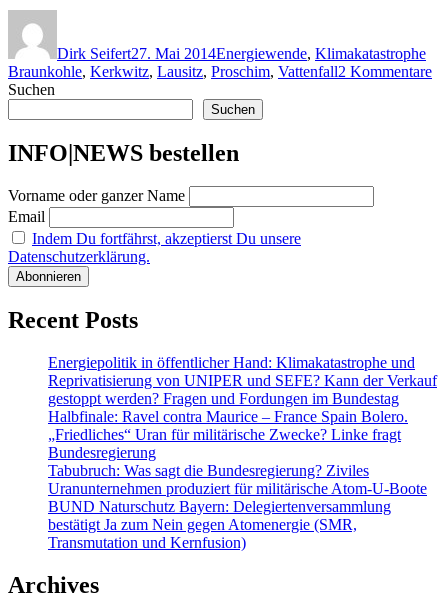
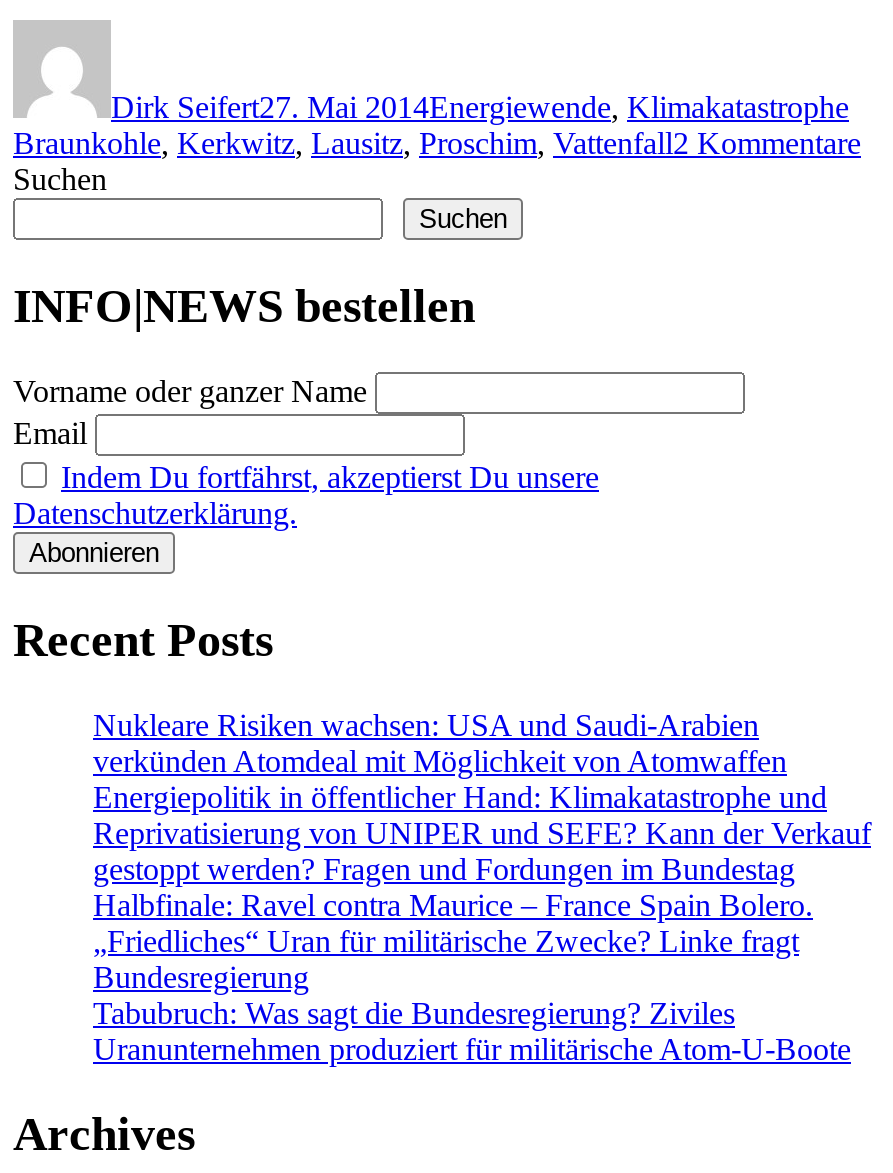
none -> [93,708,787,778] Nukleare Risiken wachsen: USA und Saudi-Arabien | verkünden Atomdeal mit Möglichkeit von Atomwaffen
moved [48,354,437,497] -> [93,780,871,1066]: Energiepolitik in öffentlicher Hand: Klimakatastrophe und | Reprivatisierung von UNIPER und SEFE? Kann der Verkauf | gestoppt werden? Fragen und Fordungen im Bundestag | Halbfinale: Ravel contra Maurice – France Spain Bolero. | „Friedliches“ Uran für militärische Zwecke? Linke fragt | Bundesregierung | Tabubruch: Was sagt die Bundesregierung? Ziviles | Uranunternehmen produziert für militärische Atom-U-Boote
[48,498,391,551] BUND Naturschutz Bayern: Delegiertenversammlung | bestätigt Ja zum Nein gegen Atomenergie (SMR, | Transmutation und Kernfusion) -> none

